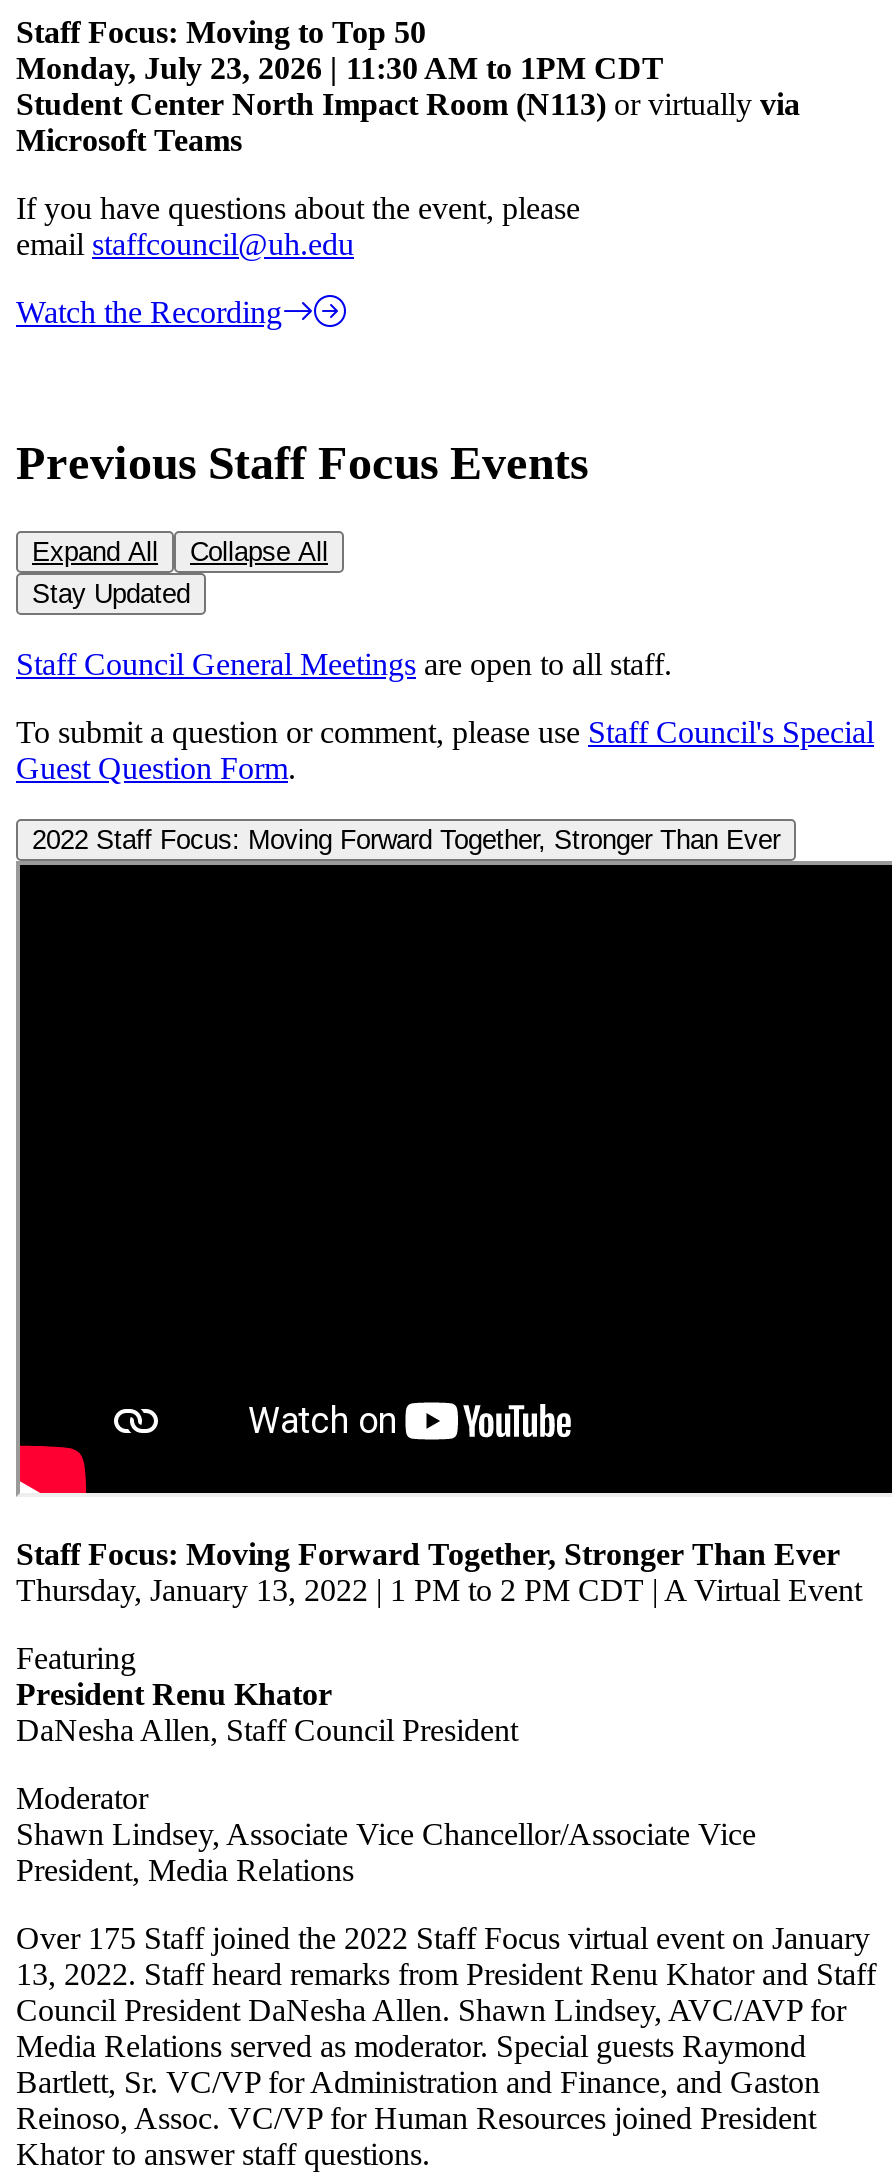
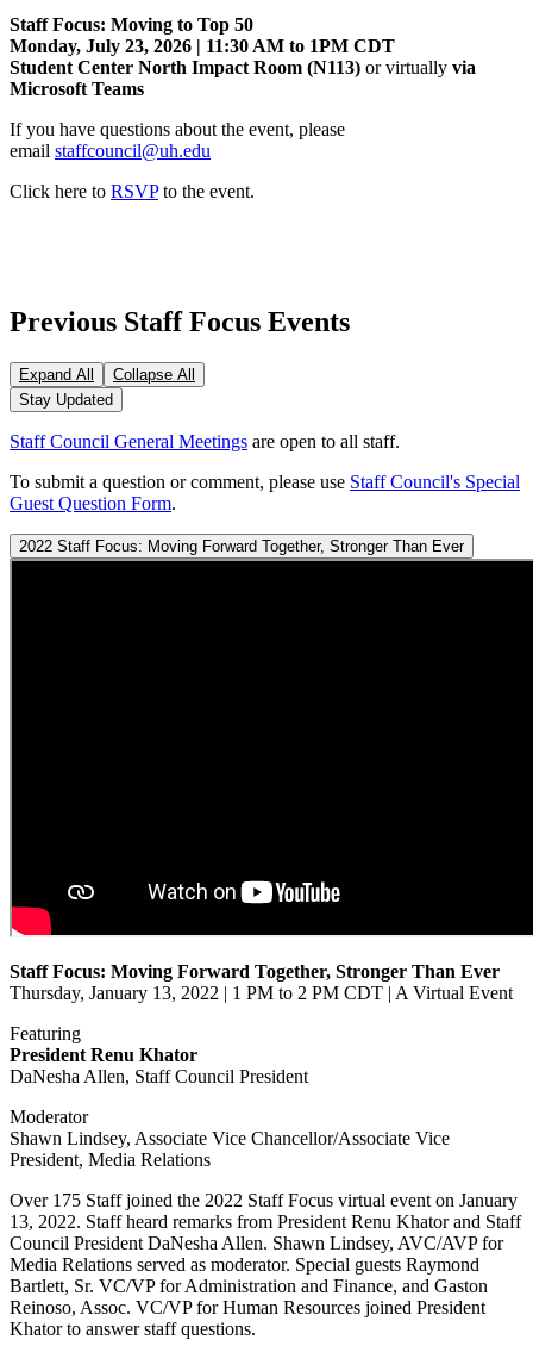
[16,294,282,328] Watch the Recording -> [10,180,255,201] Click here to RSVP to the event.

